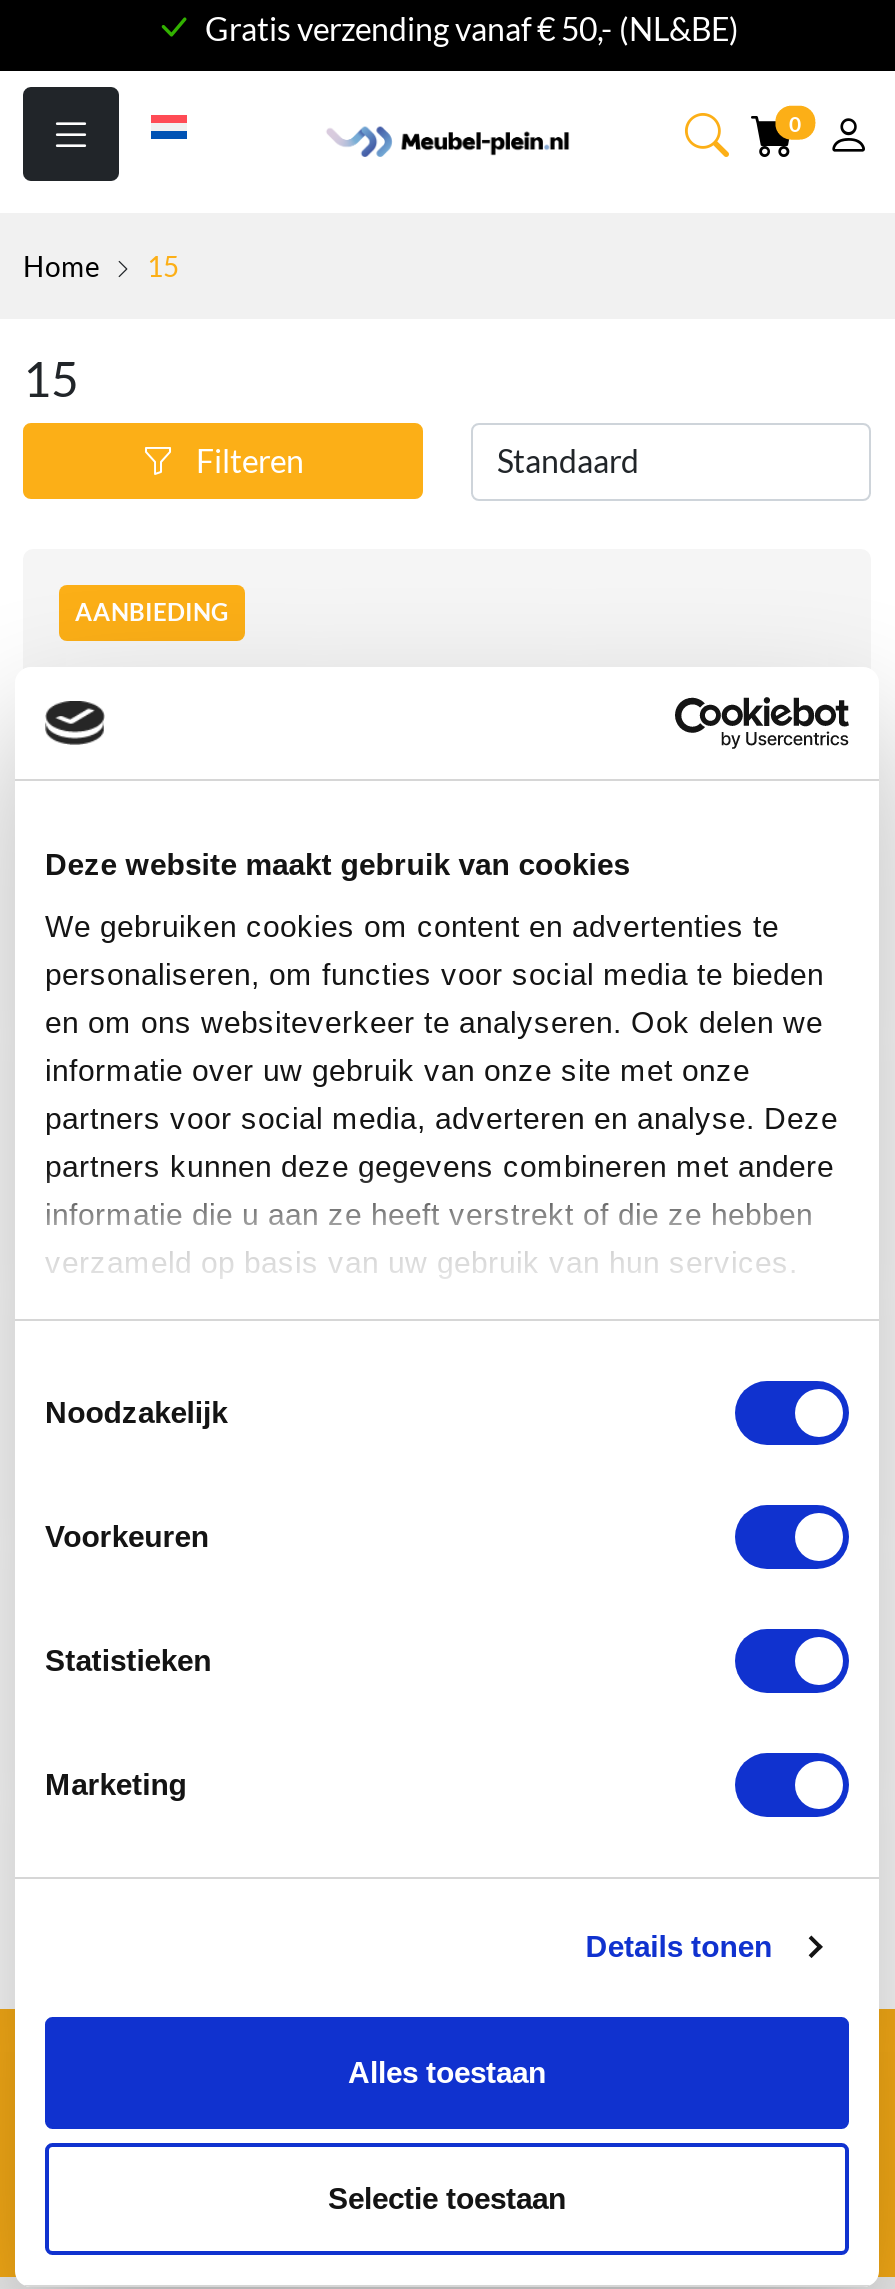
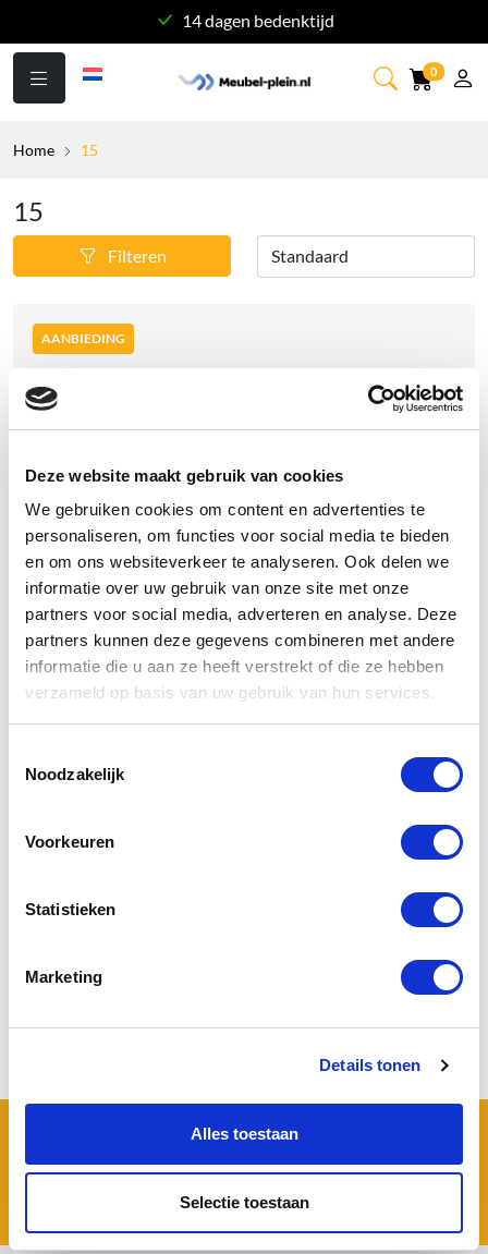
[199,9,739,47] Gratis verzending vanaf € 50,- (NL&BE) -> [178,10,334,31] 14 dagen bedenktijd

